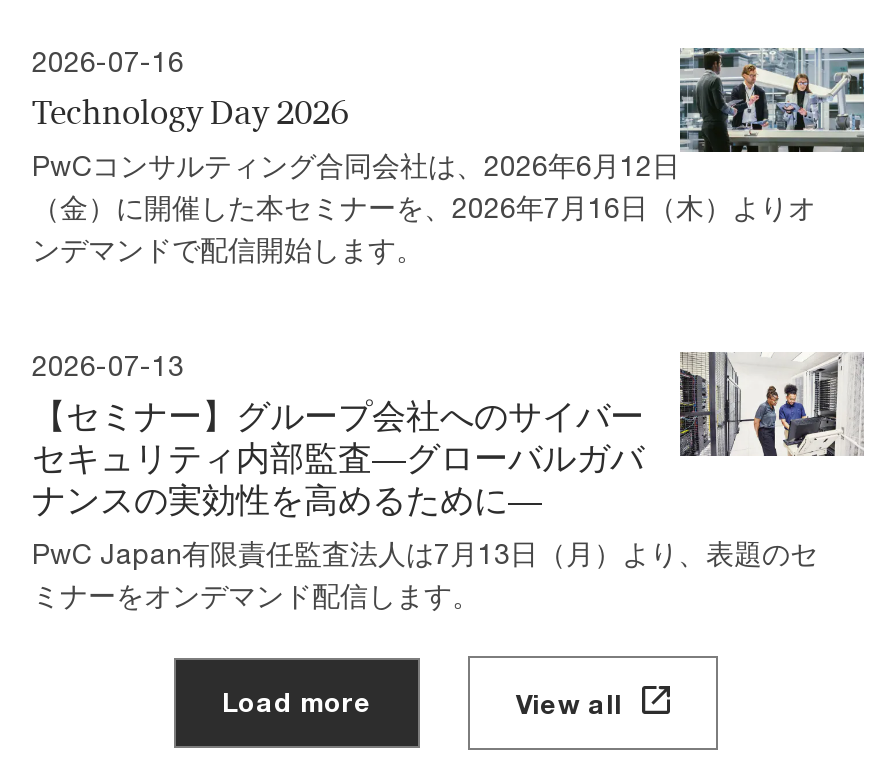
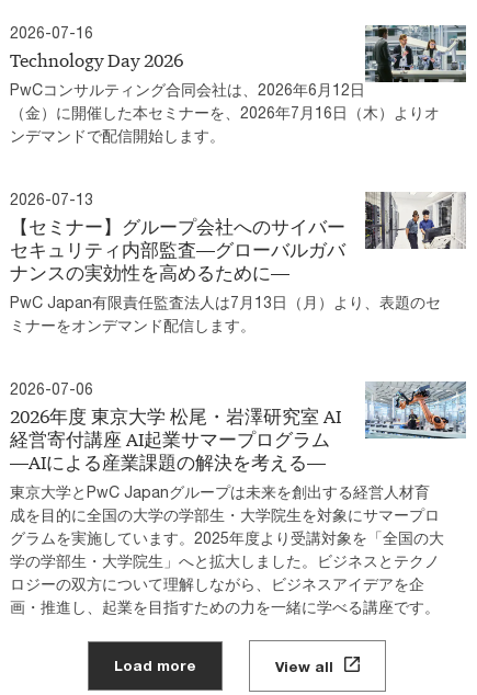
none -> [10,379,467,616] [image] | 2026-07-06 | 2026年度 東京大学 松尾・岩澤研究室 AI | 経営寄付講座 AI起業サマープログラム | ―AIによる産業課題の解決を考える― | 東京大学とPwC Japanグループは未来を創出する経営人材育 | 成を目的に全国の大学の学部生・大学院生を対象にサマープロ | グラムを実施しています。2025年度より受講対象を「全国の大 | 学の学部生・大学院生」へと拡大しました。ビジネスとテクノ | ロジーの双方について理解しながら、ビジネスアイデアを企 | 画・推進し、起業を目指すための力を一緒に学べる講座です。

